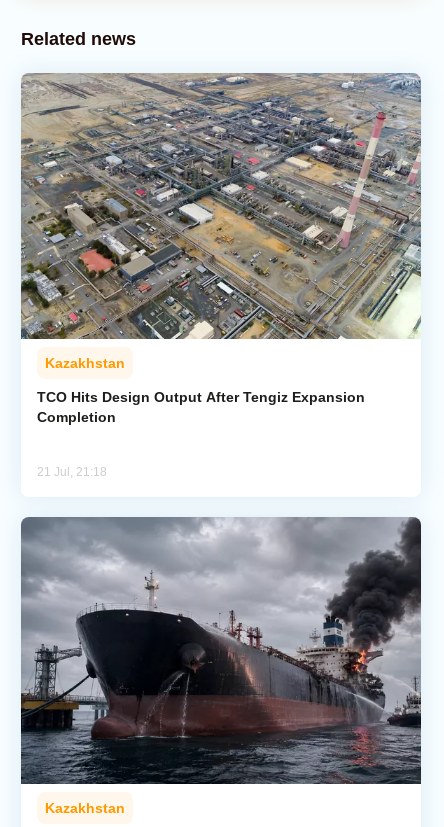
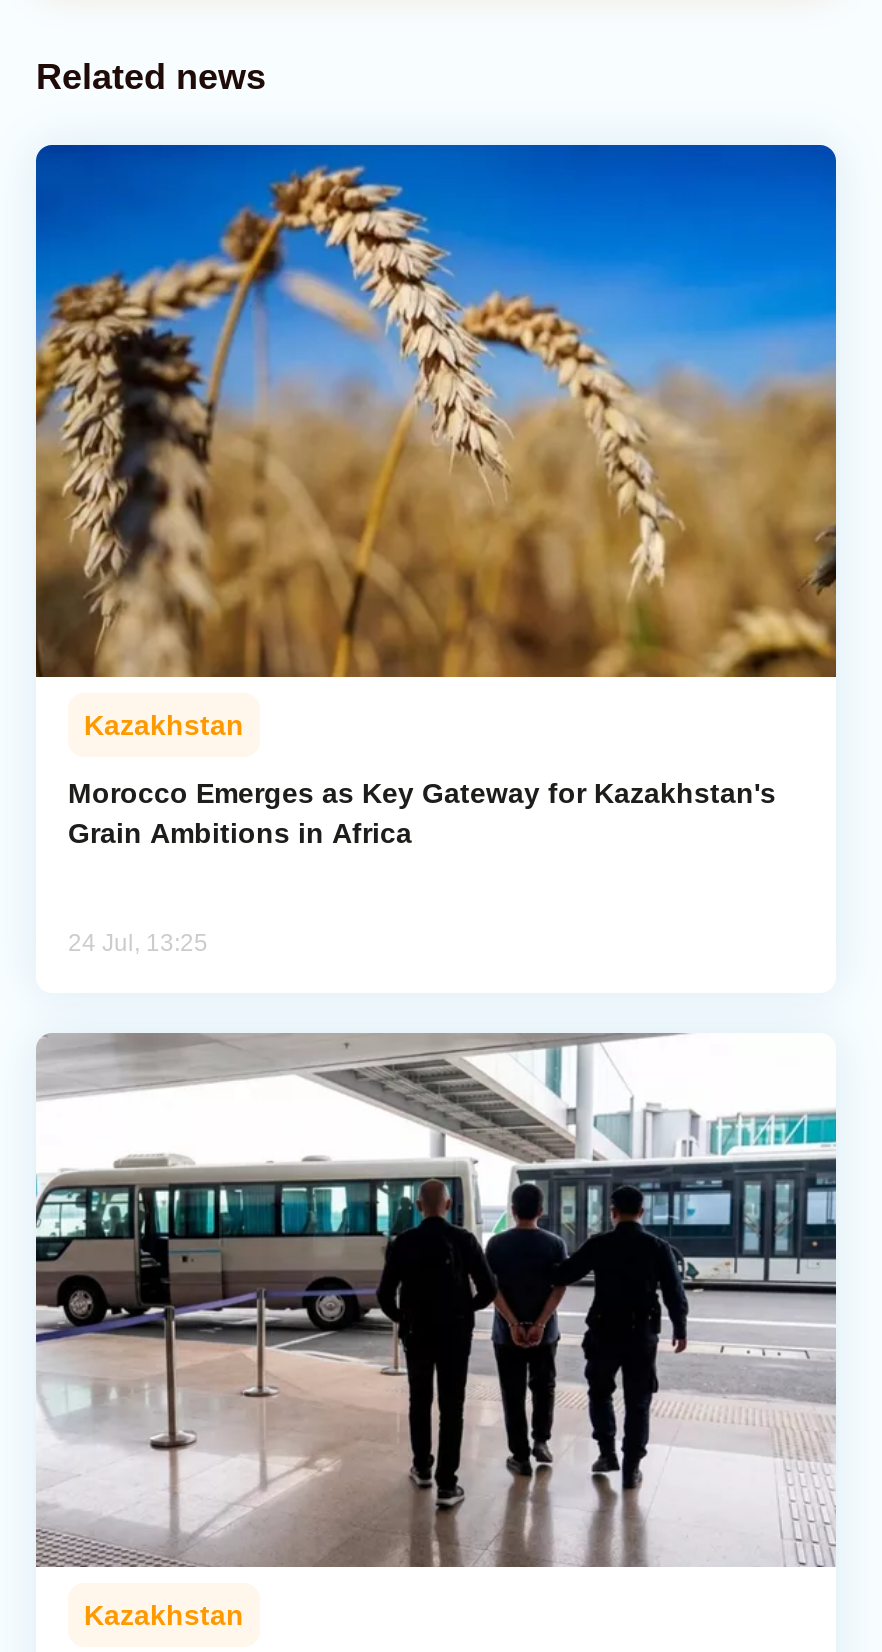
[20,72,422,340] [image] -> [34,143,838,679] [image]
[37,389,365,425] TCO Hits Design Output After Tengiz Expansion | Completion -> [68,777,776,849] Morocco Emerges as Key Gateway for Kazakhstan's | Grain Ambitions in Africa
[37,465,107,479] 21 Jul, 21:18 -> [68,929,208,957] 24 Jul, 13:25
[20,516,422,785] [image] -> [36,1033,838,1569] [image]

